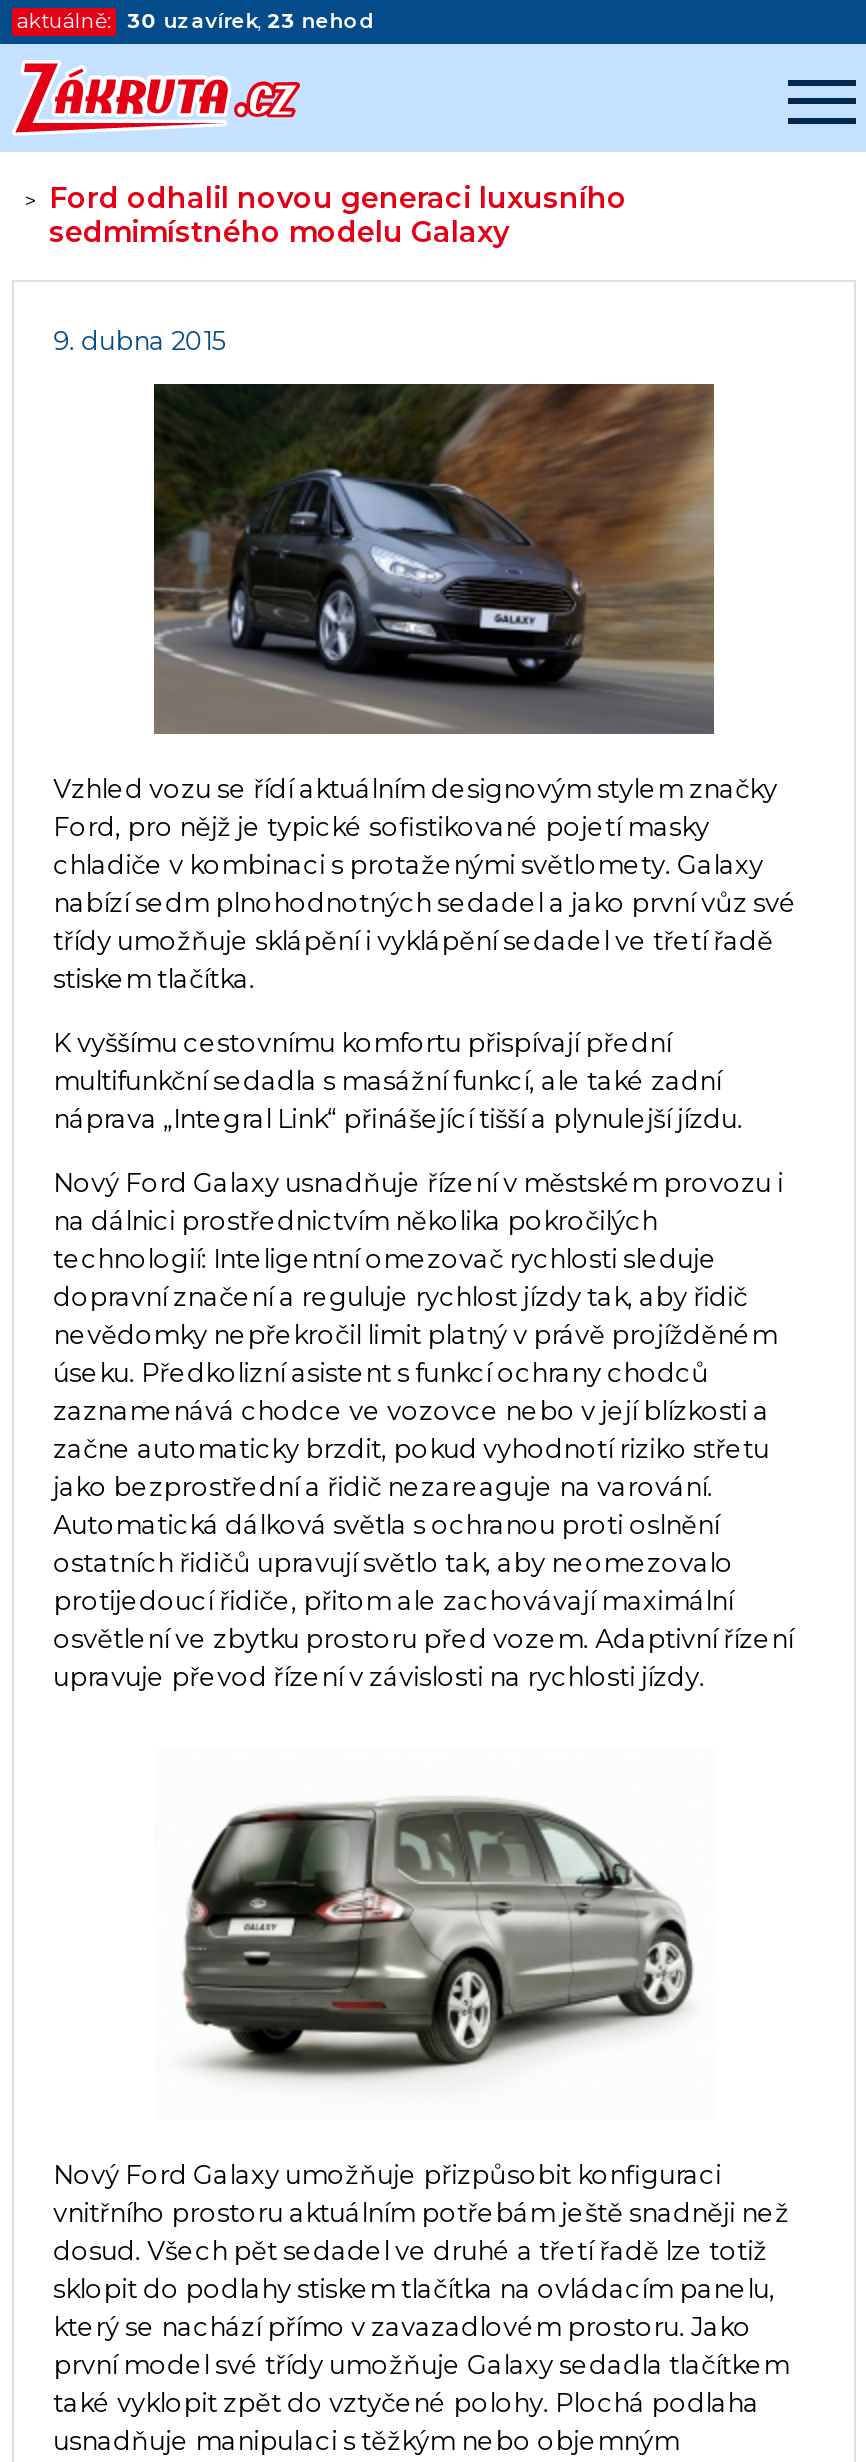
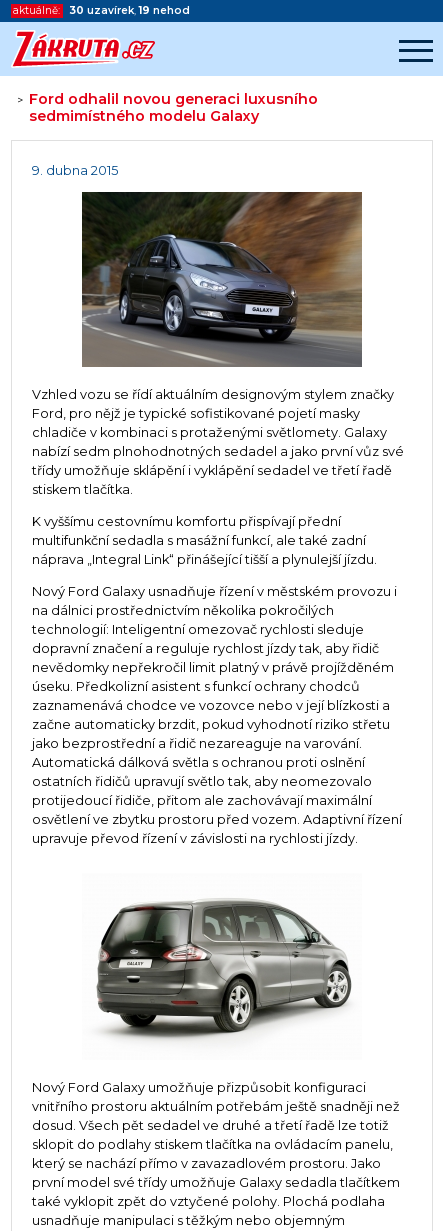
[127,8,375,34] 30 uzavírek, 23 nehod -> [69,4,190,17] 30 uzavírek, 19 nehod

